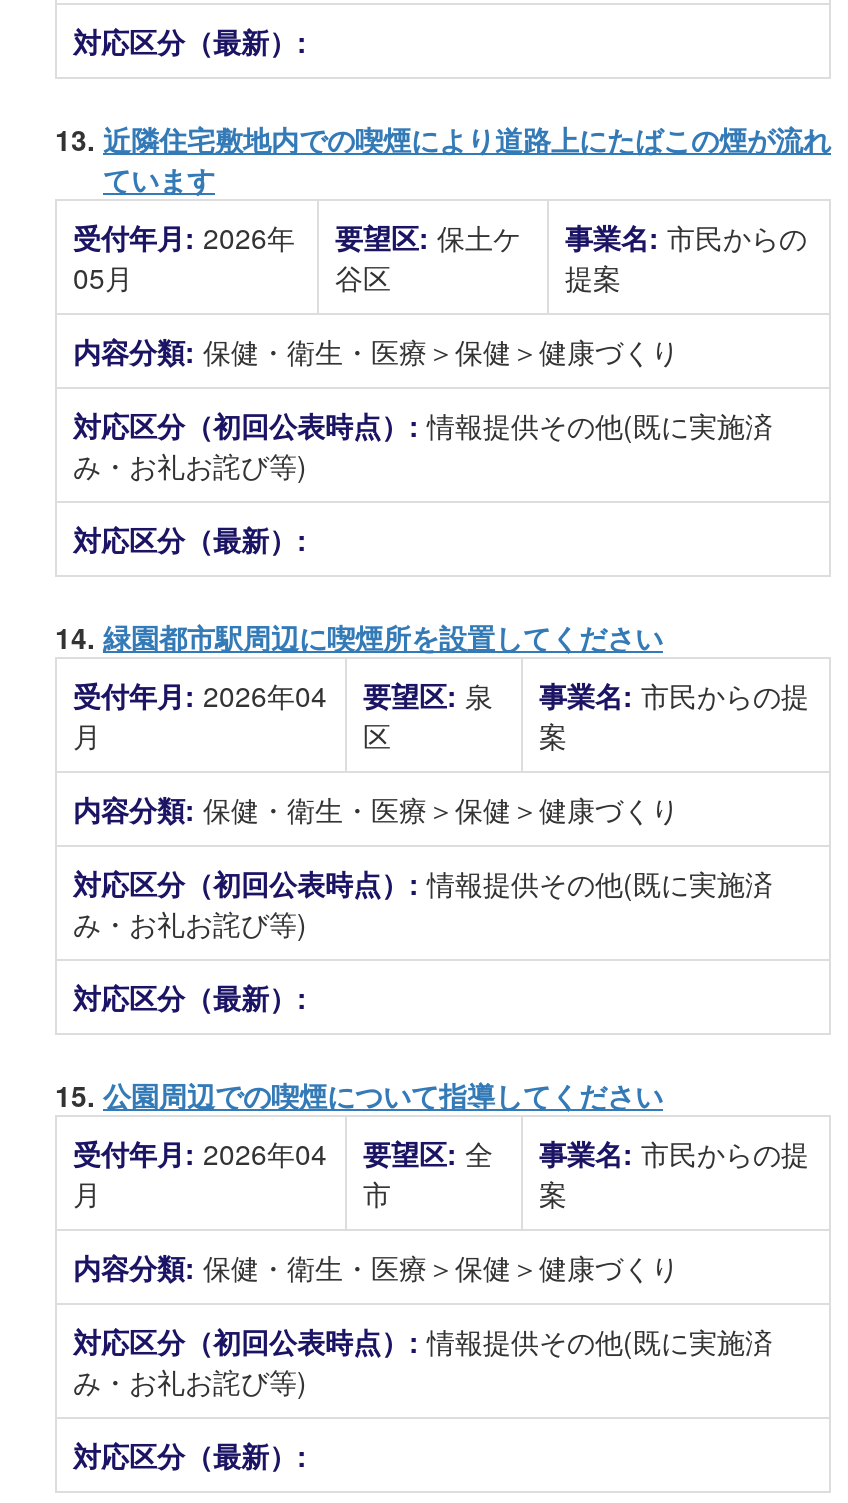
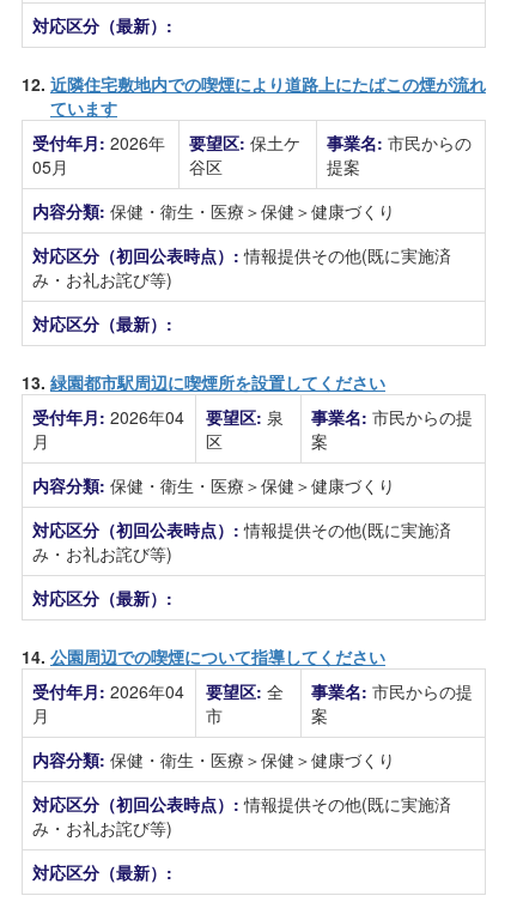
[55,119,831,159] 13. 近隣住宅敷地内での喫煙により道路上にたばこの煙が流れ -> [22,72,486,96] 12. 近隣住宅敷地内での喫煙により道路上にたばこの煙が流れ
[55,617,663,657] 14. 緑園都市駅周辺に喫煙所を設置してください -> [22,370,385,394] 13. 緑園都市駅周辺に喫煙所を設置してください
[55,1075,663,1115] 15. 公園周辺での喫煙について指導してください -> [22,644,385,668] 14. 公園周辺での喫煙について指導してください

